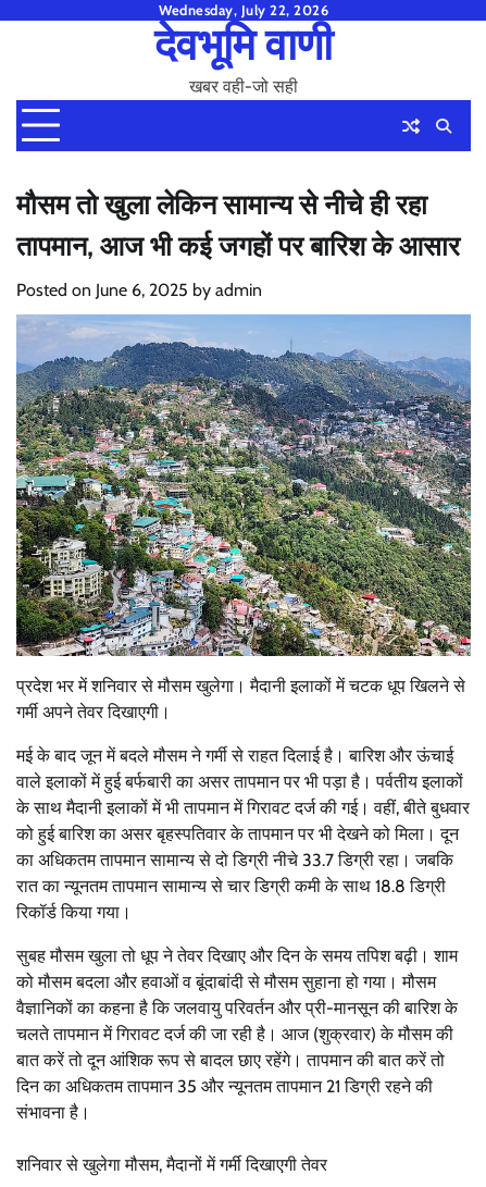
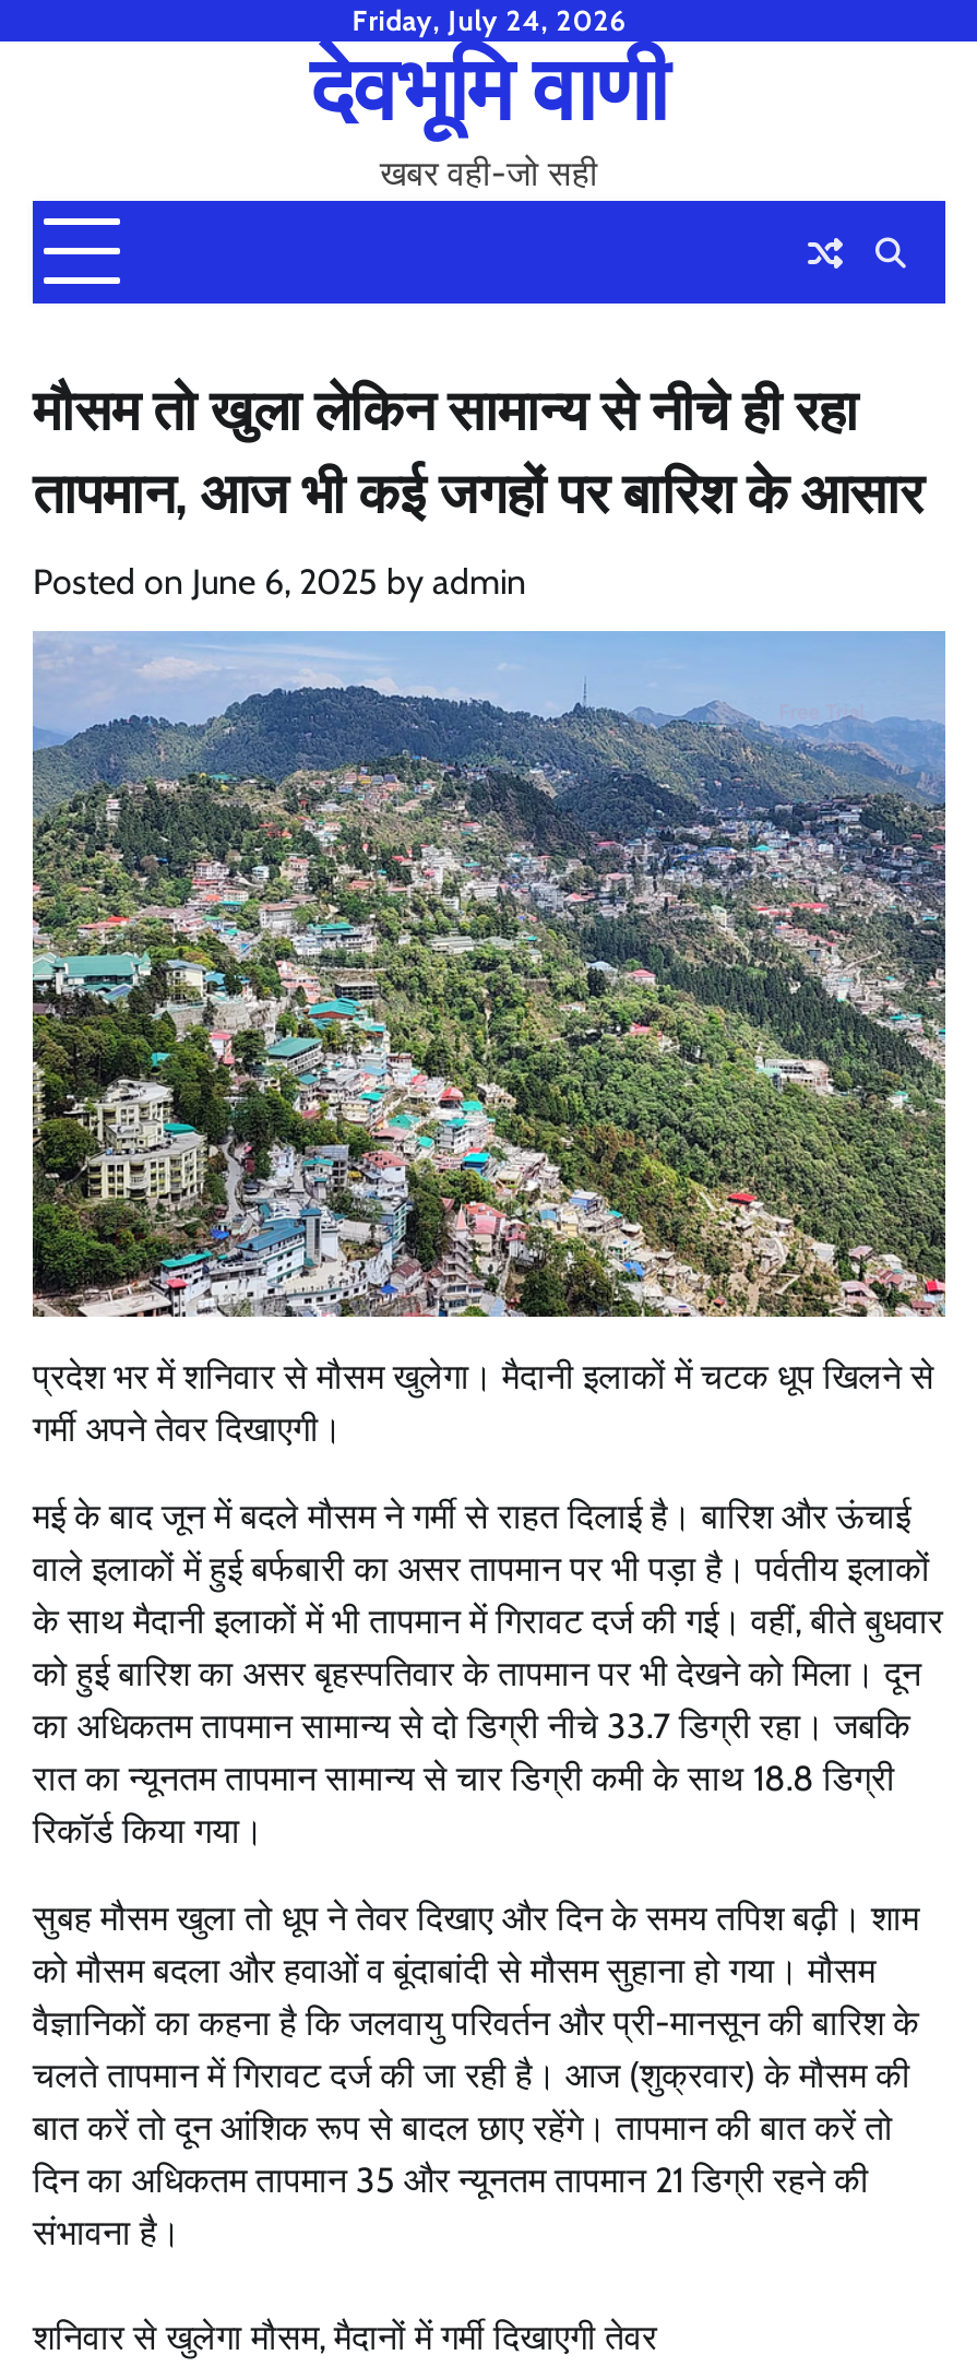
[159,2,328,18] Wednesday, July 22, 2026 -> [352,4,626,37] Friday, July 24, 2026

